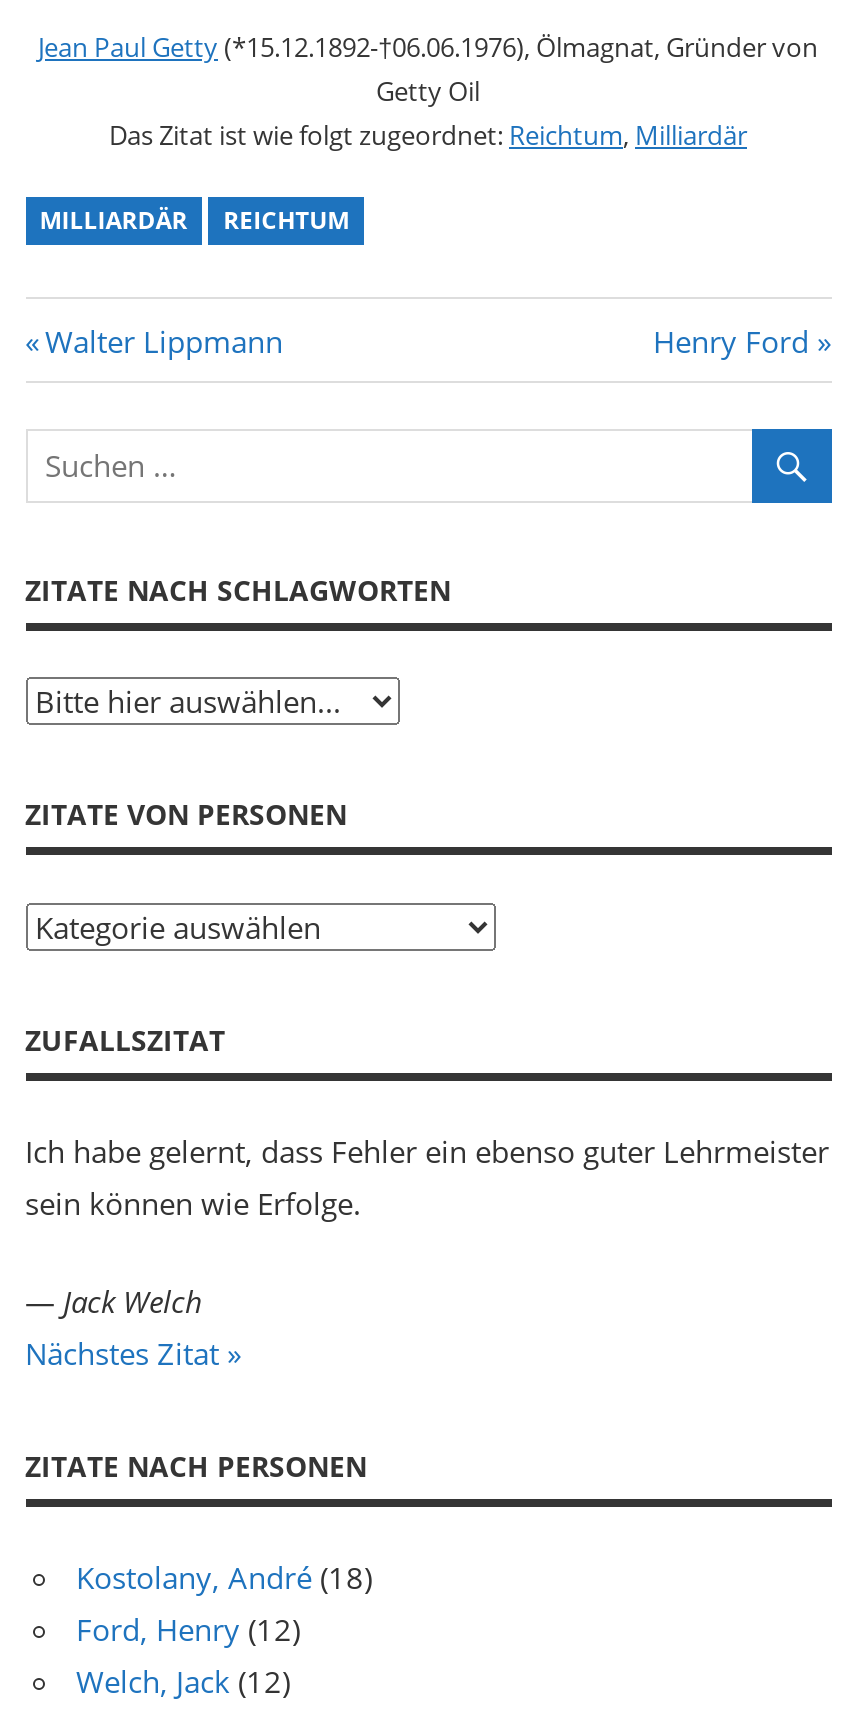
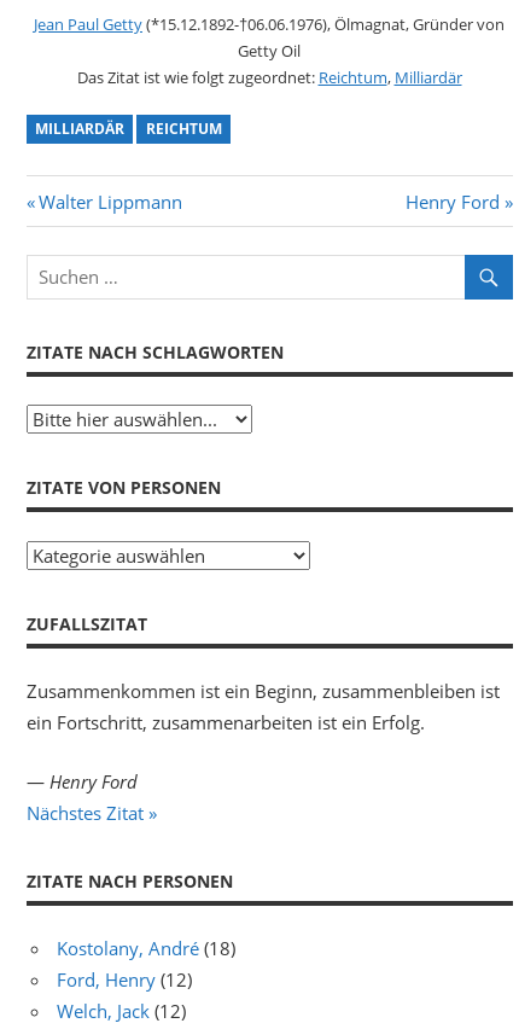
[25,1132,829,1224] Ich habe gelernt, dass Fehler ein ebenso guter Lehrmeister | sein können wie Erfolge. -> [26,679,499,735] Zusammenkommen ist ein Beginn, zusammenbleiben ist | ein Fortschritt, zusammenarbeiten ist ein Erfolg.
[25,1281,203,1321] — Jack Welch -> [26,769,137,793] — Henry Ford

